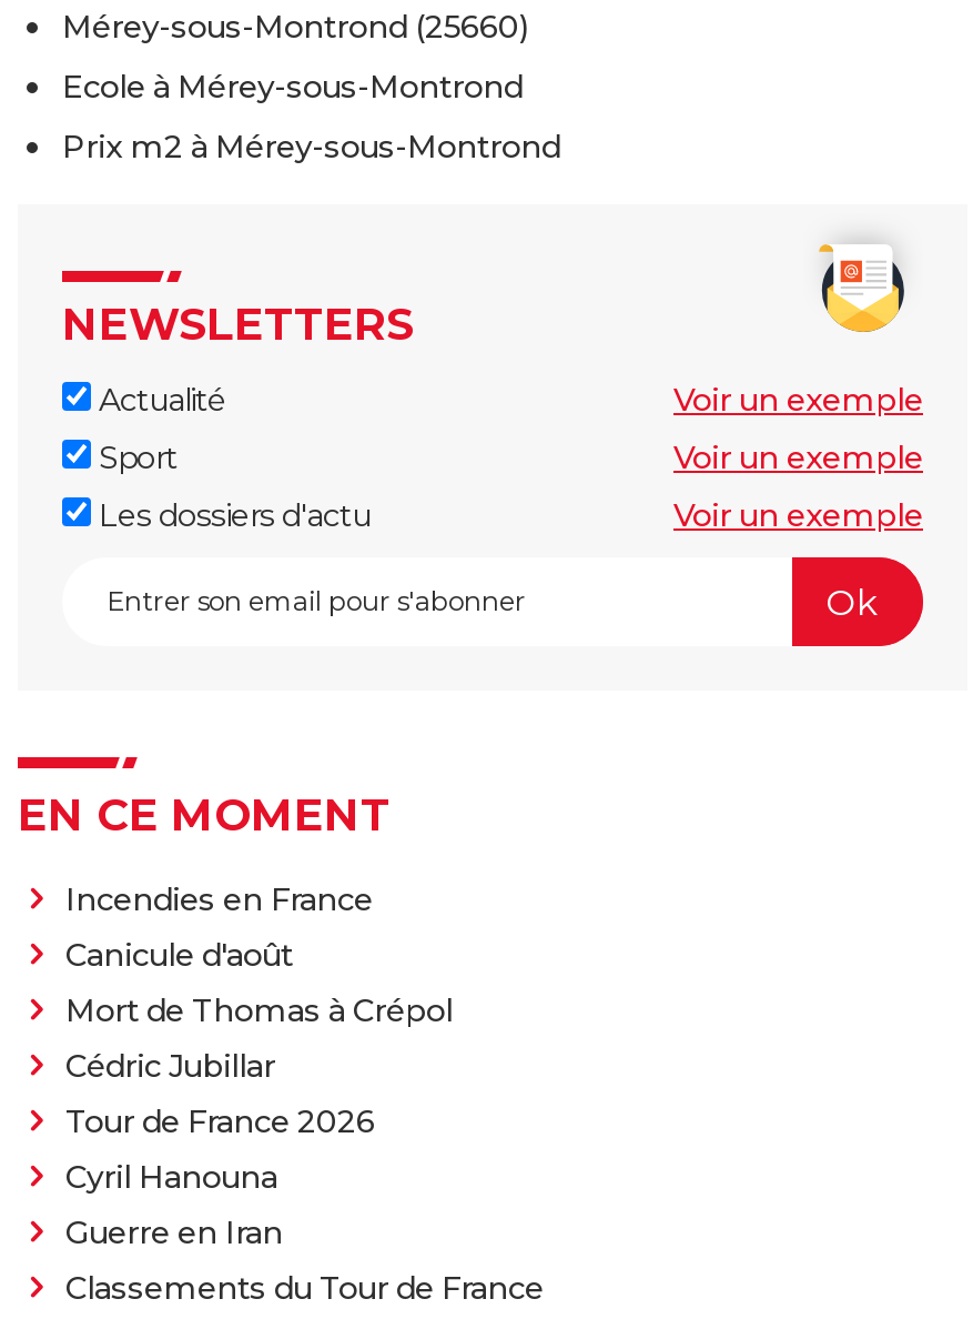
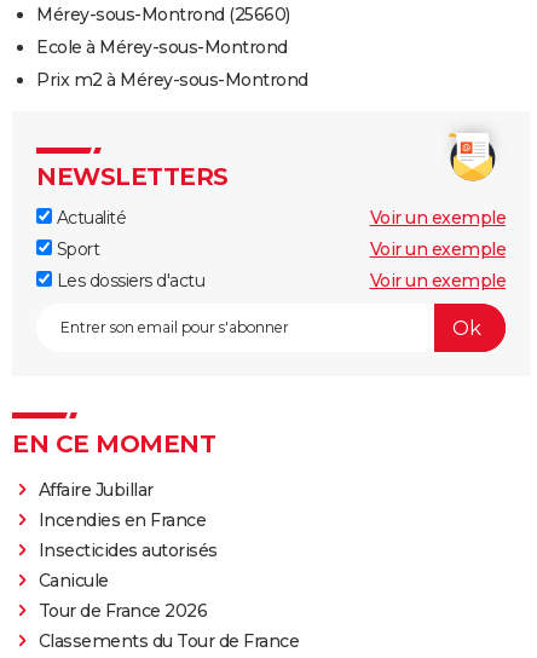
none -> [38,479,153,501] Affaire Jubillar
moved [65,879,373,919] -> [38,509,206,531]: Incendies en France
[65,935,453,1086] Canicule d'août | Mort de Thomas à Crépol | Cédric Jubillar -> [38,539,217,591] Insecticides autorisés | Canicule
[65,1157,283,1252] Cyril Hanouna | Guerre en Iran -> none

